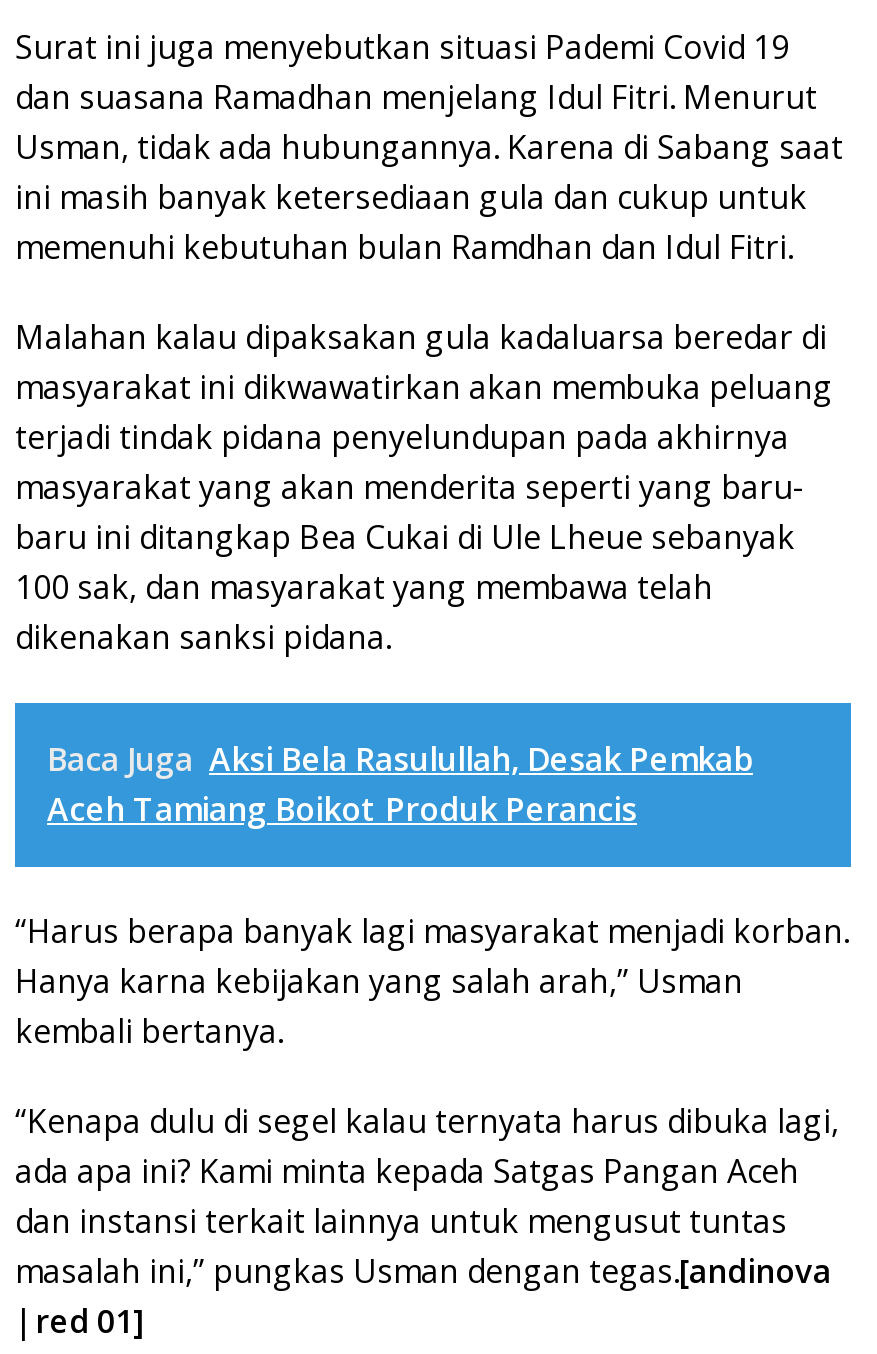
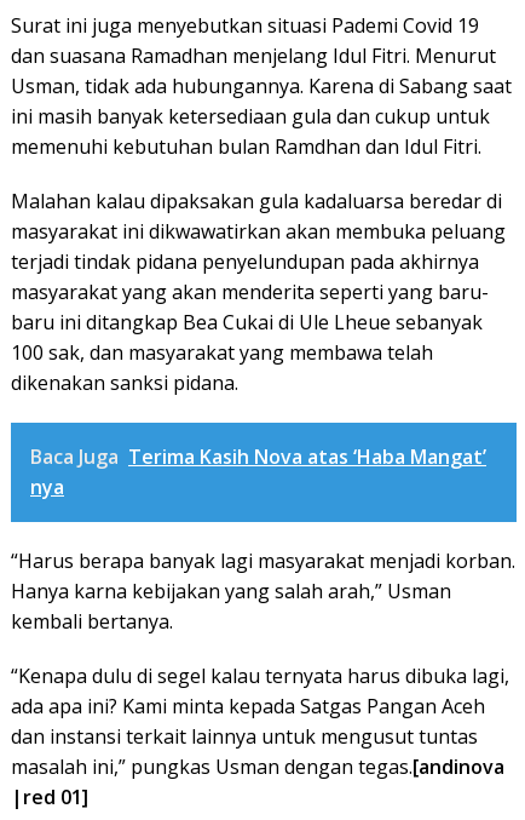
[47,736,753,830] Baca Juga Aksi Bela Rasulullah, Desak Pemkab | Aceh Tamiang Boikot Produk Perancis -> [30,443,486,500] Baca Juga Terima Kasih Nova atas ‘Haba Mangat’ | nya

